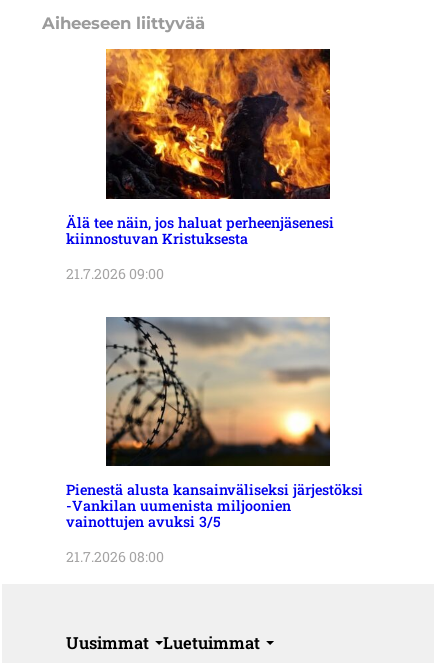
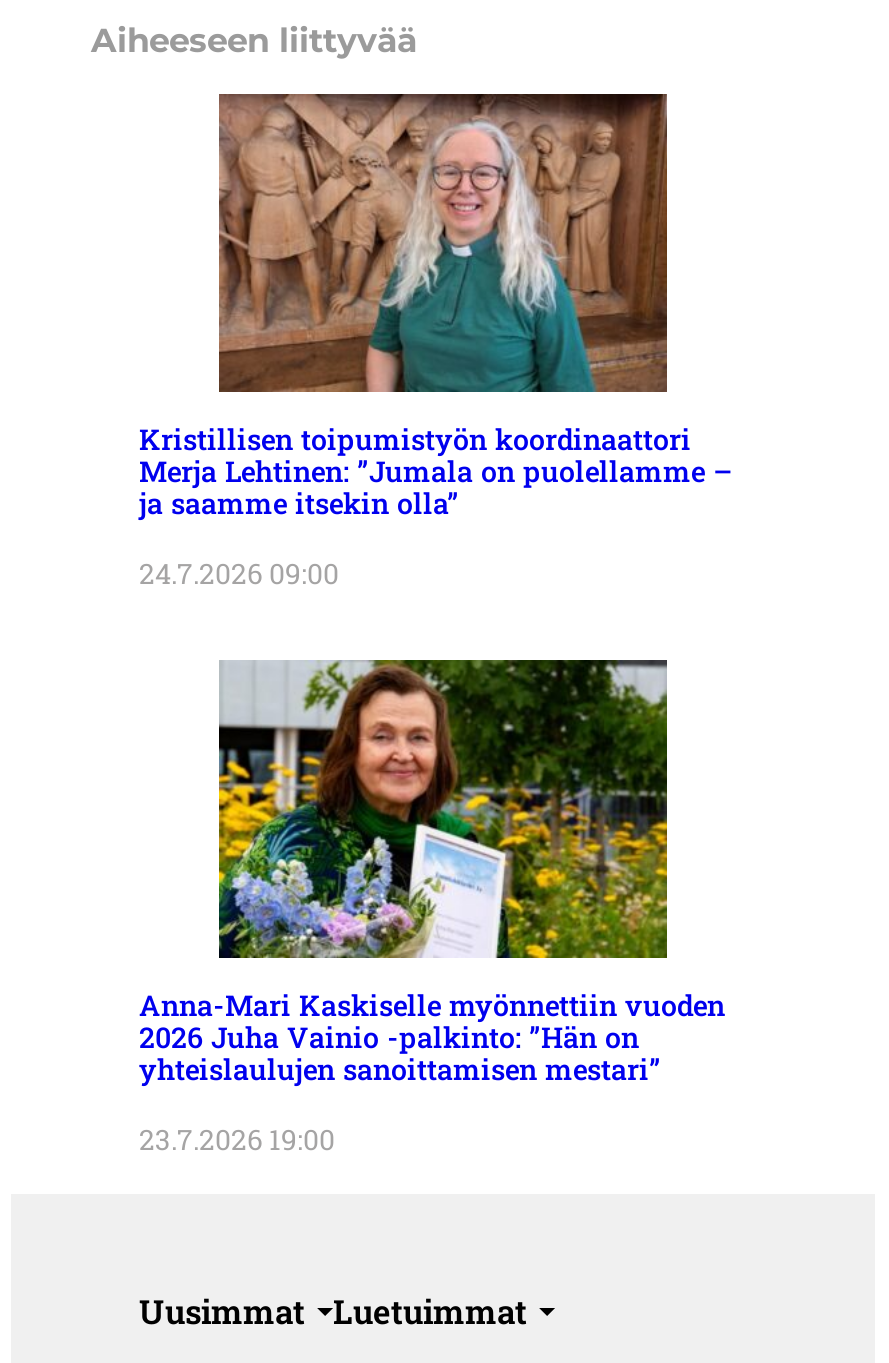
[66,48,334,247] [image] | Älä tee näin, jos haluat perheenjäsenesi | kiinnostuvan Kristuksesta -> [139,92,733,521] [image] | Kristillisen toipumistyön koordinaattori | Merja Lehtinen: ”Jumala on puolellamme – | ja saamme itsekin olla”
[66,263,164,282] 21.7.2026 09:00 -> [139,553,339,591] 24.7.2026 09:00
[66,316,363,531] [image] | Pienestä alusta kansainväliseksi järjestöksi | -Vankilan uumenista miljoonien | vainottujen avuksi 3/5 -> [139,658,725,1087] [image] | Anna-Mari Kaskiselle myönnettiin vuoden | 2026 Juha Vainio -palkinto: ”Hän on | yhteislaulujen sanoittamisen mestari”
[66,547,164,566] 21.7.2026 08:00 -> [139,1119,335,1157] 23.7.2026 19:00

